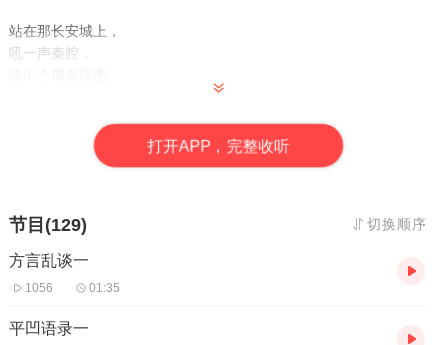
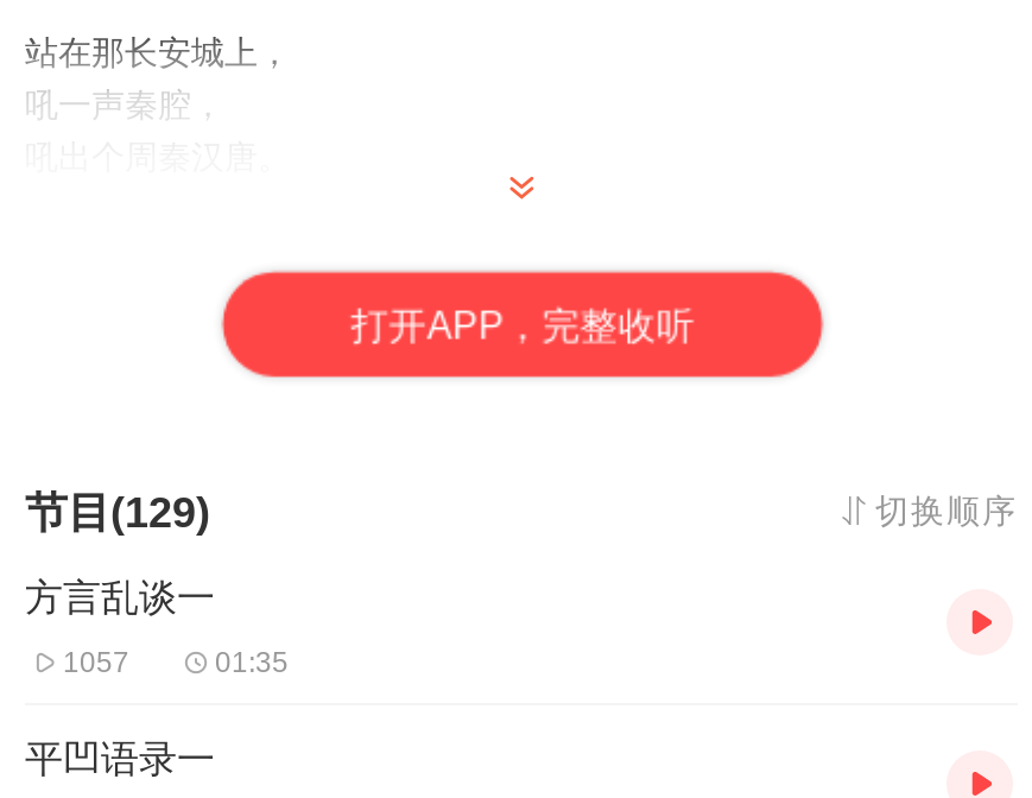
[25,281,53,295] 1056 -> [63,646,129,679] 1057

